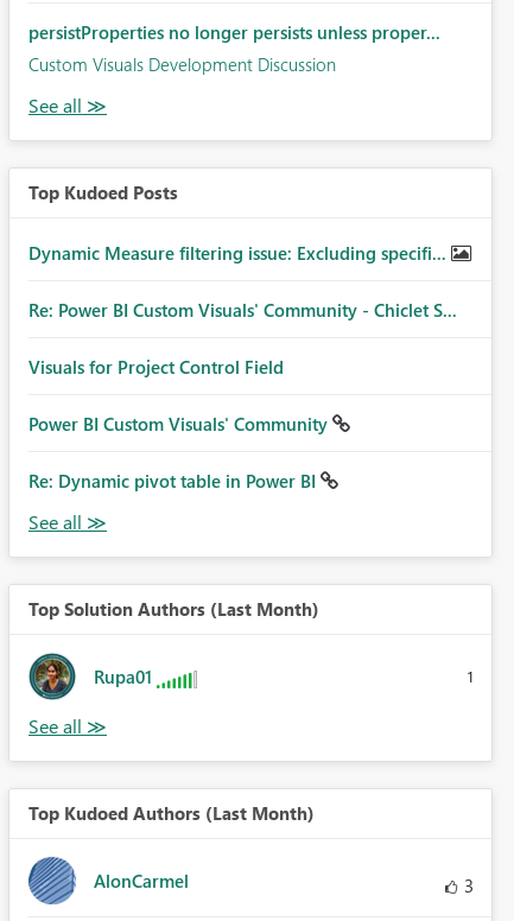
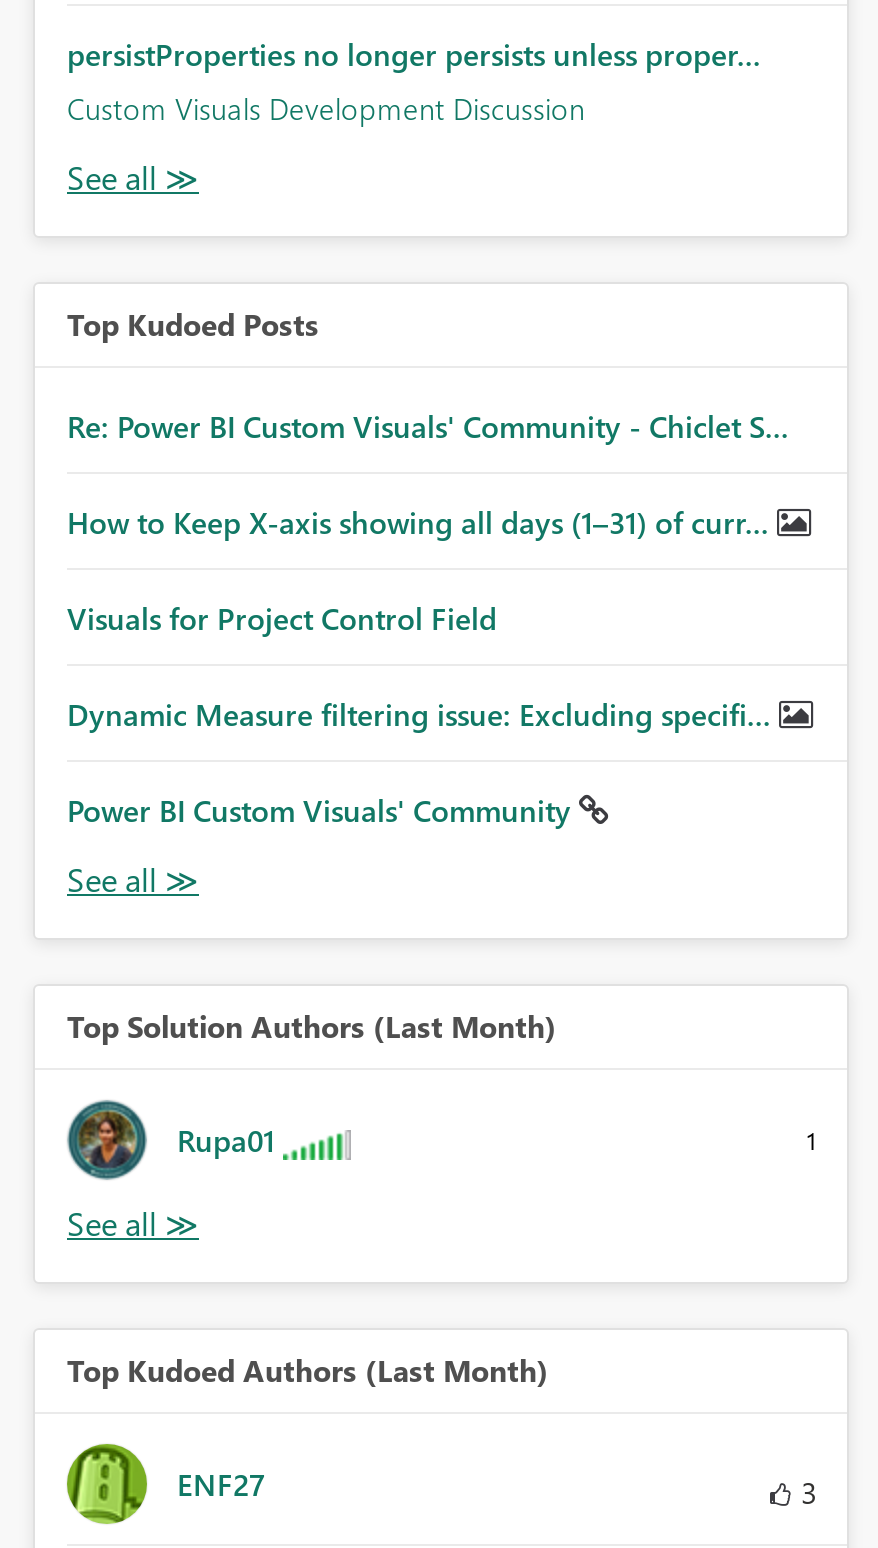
none -> [67,503,777,543] How to Keep X-axis showing all days (1–31) of curr...
moved [28,241,451,265] -> [67,695,779,735]: Dynamic Measure filtering issue: Excluding specifi...
moved [28,298,457,379] -> [67,407,789,639]: Re: Power BI Custom Visuals' Community - Chiclet S... | Visuals for Project Control Field
moved [28,412,332,436] -> [67,791,579,831]: Power BI Custom Visuals' Community
[28,469,321,493] Re: Dynamic pivot table in Power BI -> none
[27,856,189,906] [image] | AlonCarmel -> [65,1442,265,1526] [image] | ENF27

